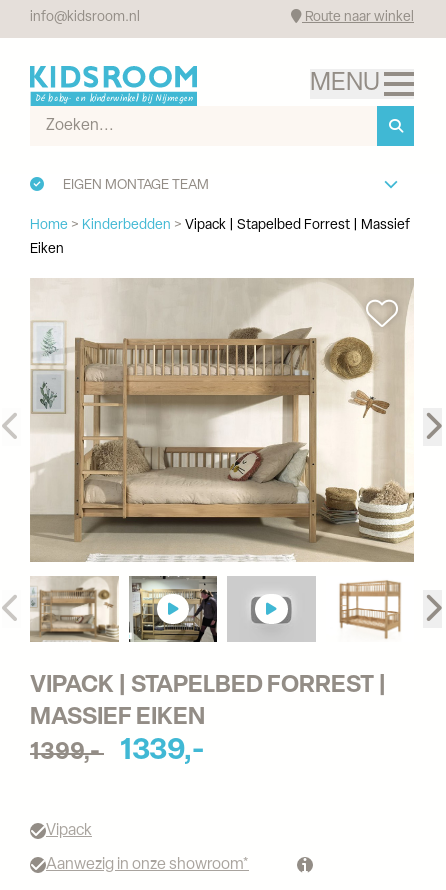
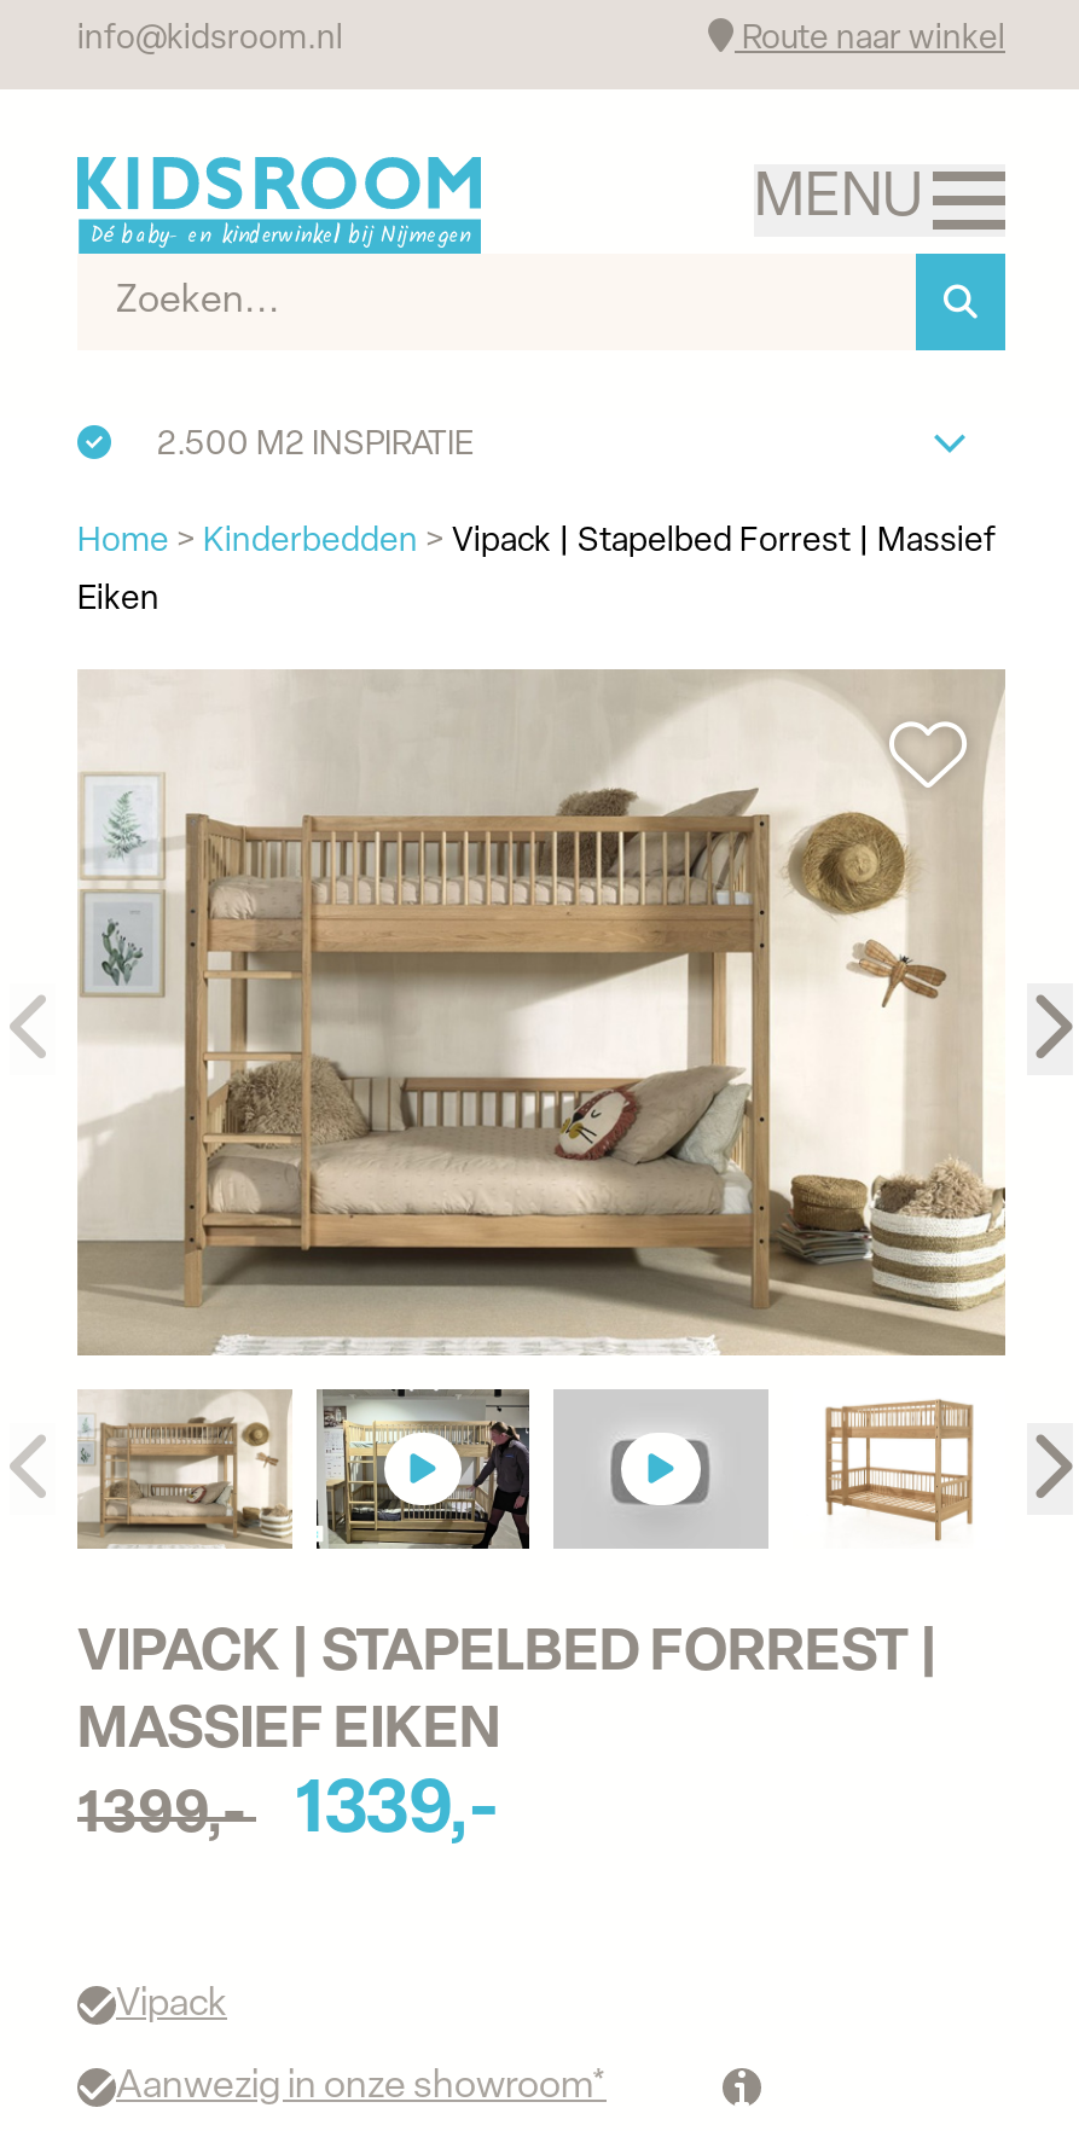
[63,178,209,193] EIGEN MONTAGE TEAM -> [157,428,474,464] 2.500 M2 INSPIRATIE

